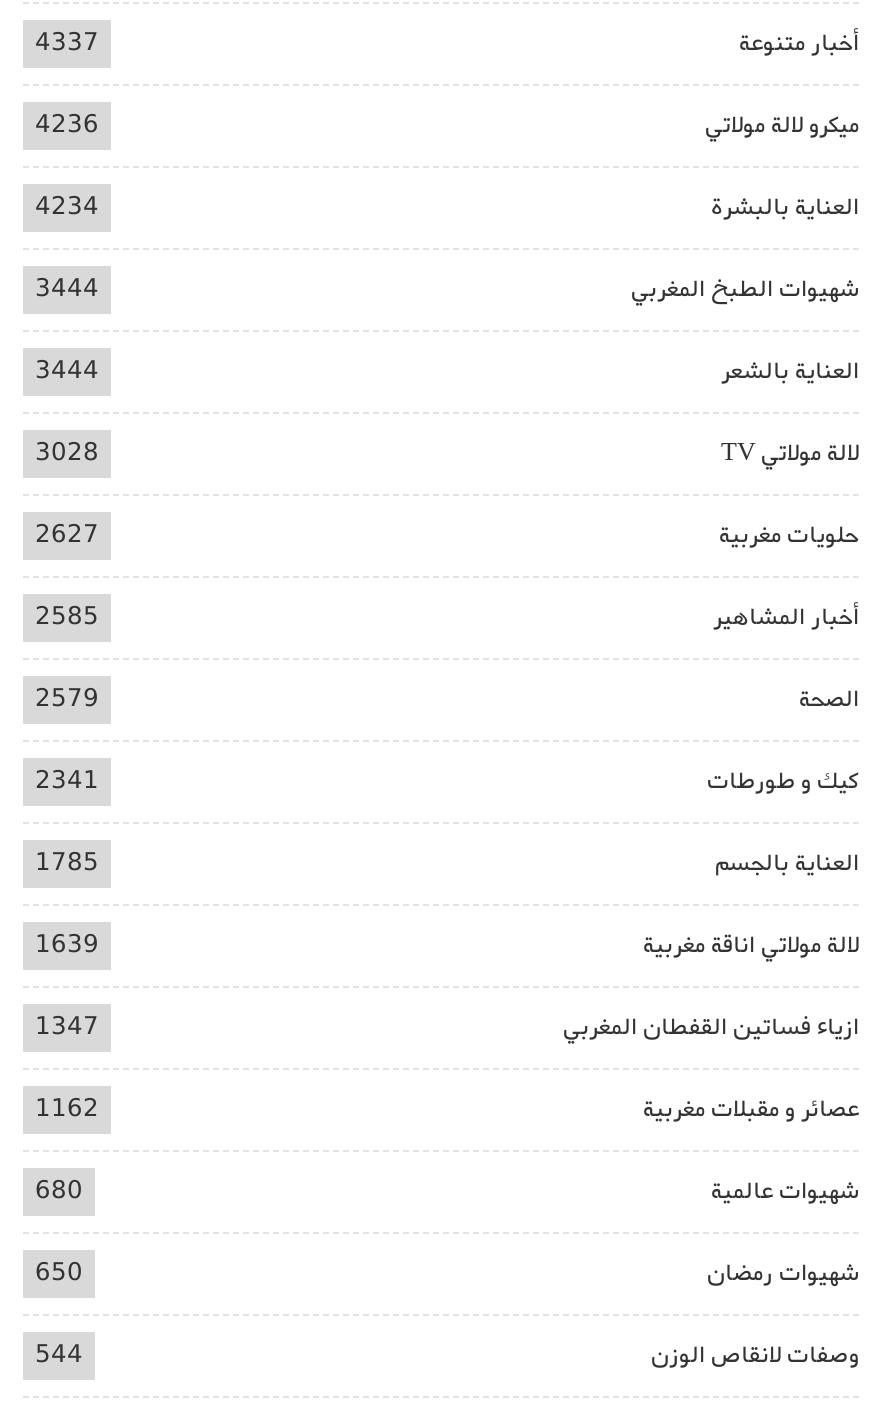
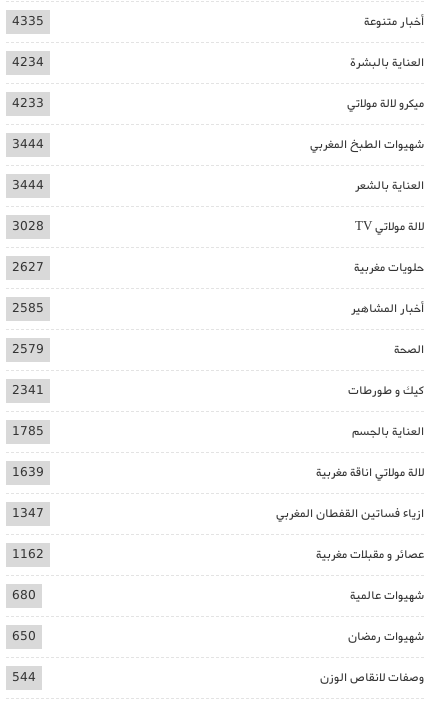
[35,24,99,144] 4337 | 4236 -> [12,12,44,31] 4335
moved [705,106,859,144] -> [347,94,424,113]: ميكرو لالة مولاتي
moved [35,188,859,226] -> [12,53,424,72]: العناية بالبشرة | 4234
none -> [12,94,44,113] 4233

